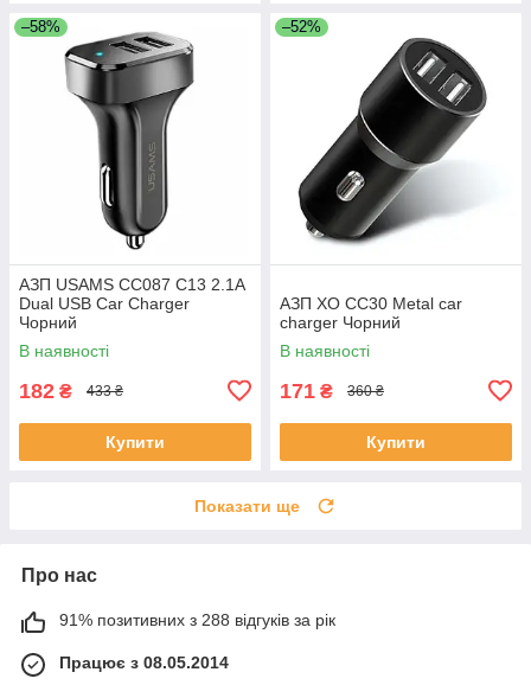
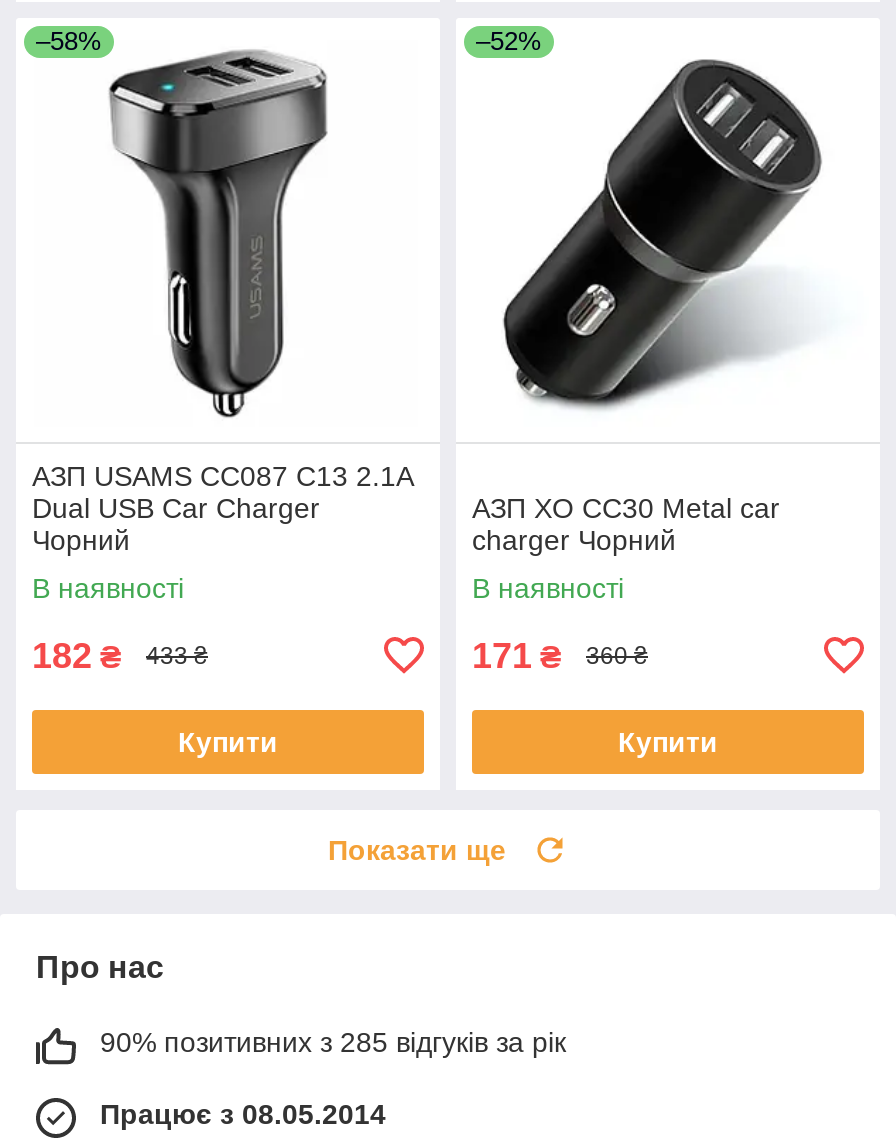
[59,610,335,629] 91% позитивних з 288 відгуків за рік -> [100,1026,566,1058] 90% позитивних з 285 відгуків за рік

